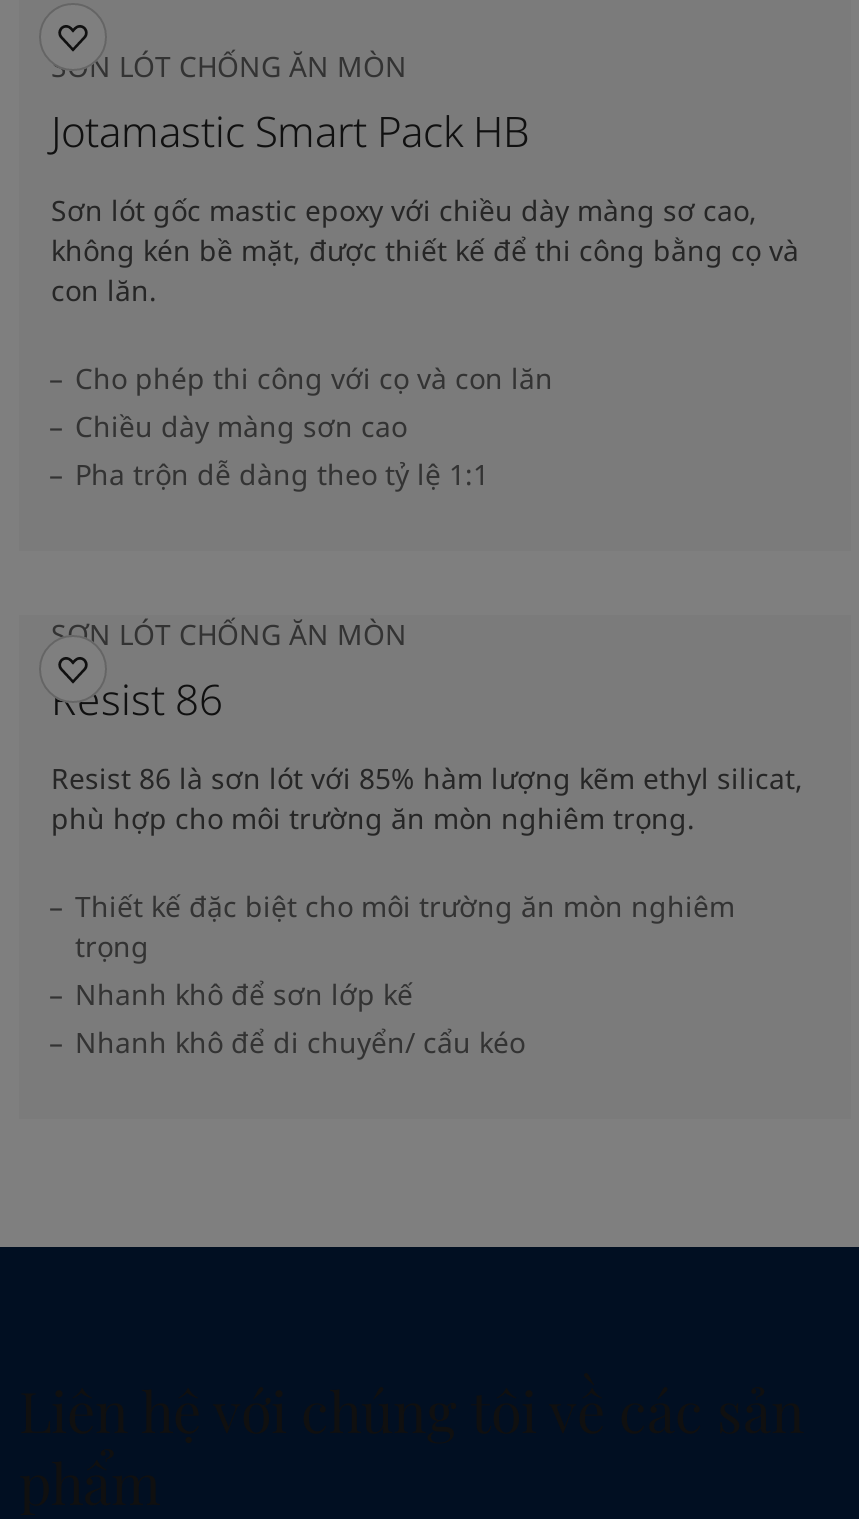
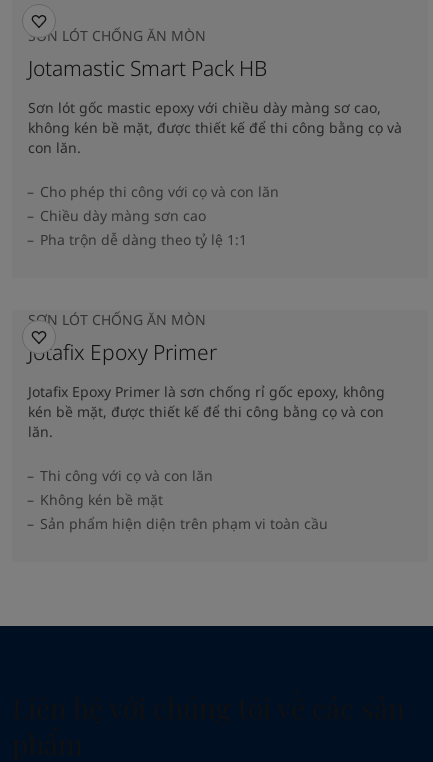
[51,671,223,727] Resist 86 -> [28,338,217,366] Jotafix Epoxy Primer
[51,759,803,837] Resist 86 là sơn lót với 85% hàm lượng kẽm ethyl silicat, | phù hợp cho môi trường ăn mòn nghiêm trọng. -> [28,382,385,441] Jotafix Epoxy Primer là sơn chống rỉ gốc epoxy, không | kén bề mặt, được thiết kế để thi công bằng cọ và con | lăn.
[75,887,735,1061] Thiết kế đặc biệt cho môi trường ăn mòn nghiêm | trọng | Nhanh khô để sơn lớp kế | Nhanh khô để di chuyển/ cẩu kéo -> [40,466,328,533] Thi công với cọ và con lăn | Không kén bề mặt | Sản phẩm hiện diện trên phạm vi toàn cầu

